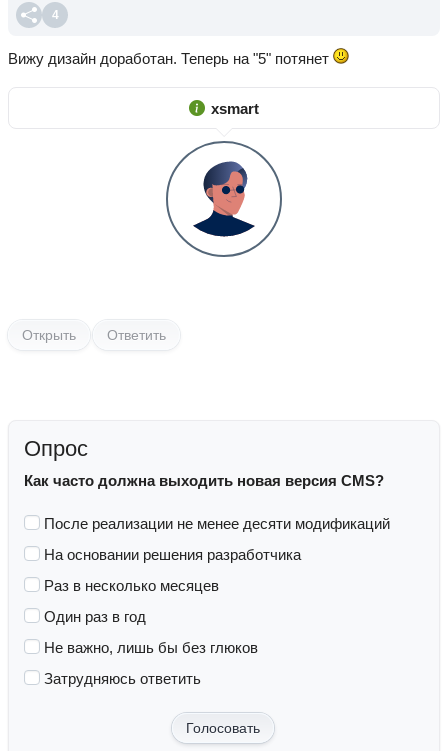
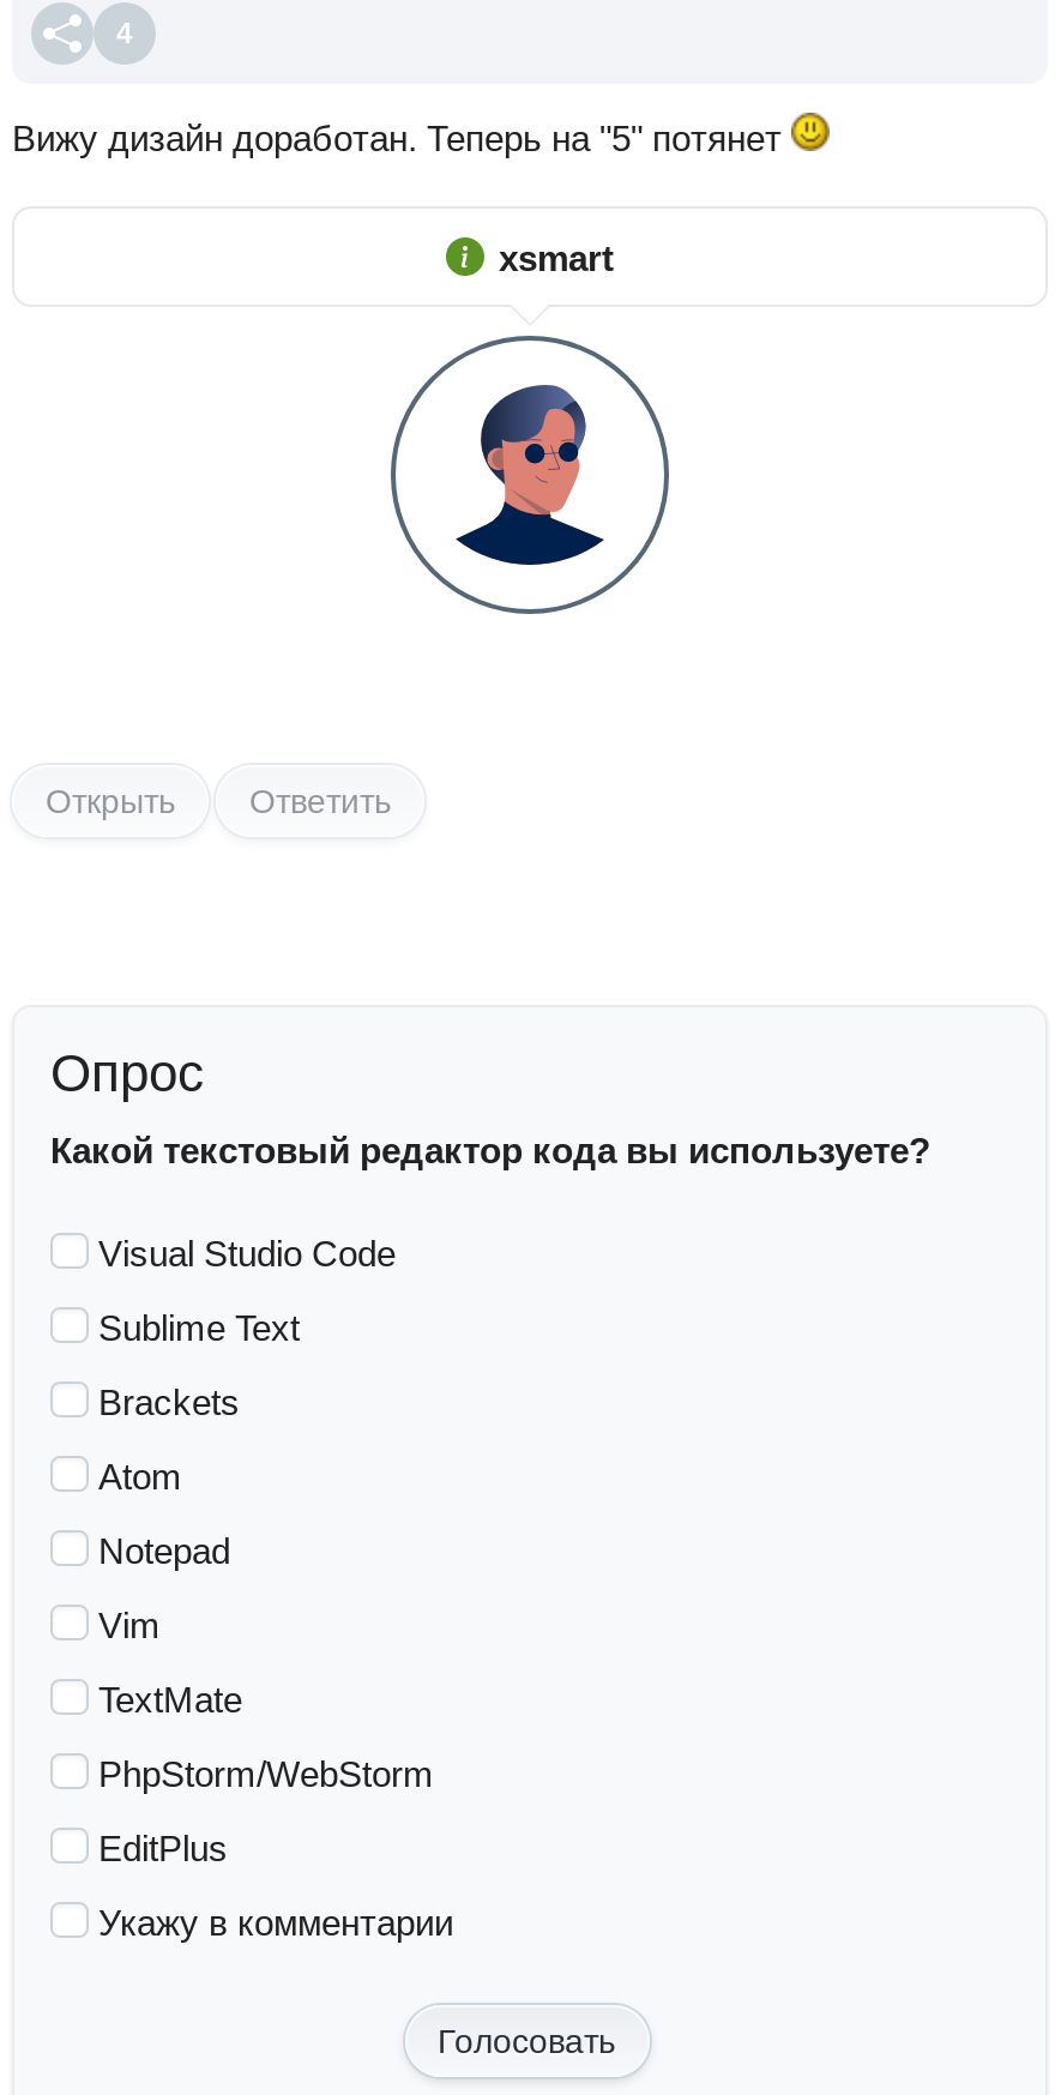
[24,472,390,687] Как часто должна выходить новая версия CMS? | После реализации не менее десяти модификаций | На основании решения разработчика | Раз в несколько месяцев | Один раз в год | Не важно, лишь бы без глюков | Затрудняюсь ответить -> [50,1130,930,1943] Какой текстовый редактор кода вы используете? | Visual Studio Code | Sublime Text | Brackets | Atom | Notepad | Vim | TextMate | PhpStorm/WebStorm | EditPlus | Укажу в комментарии

